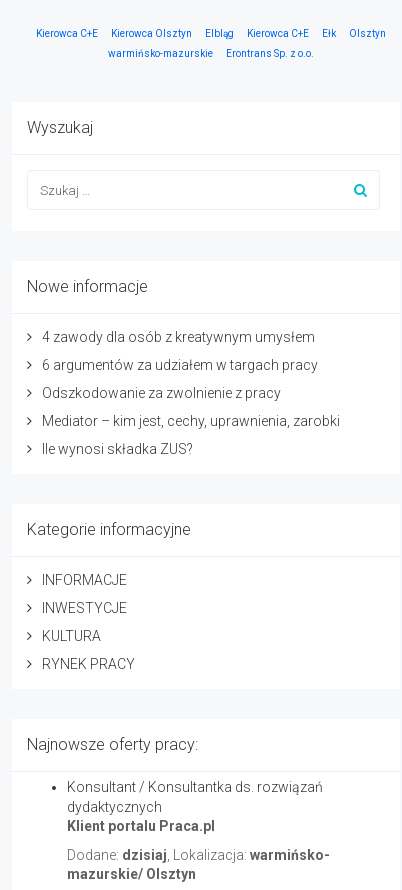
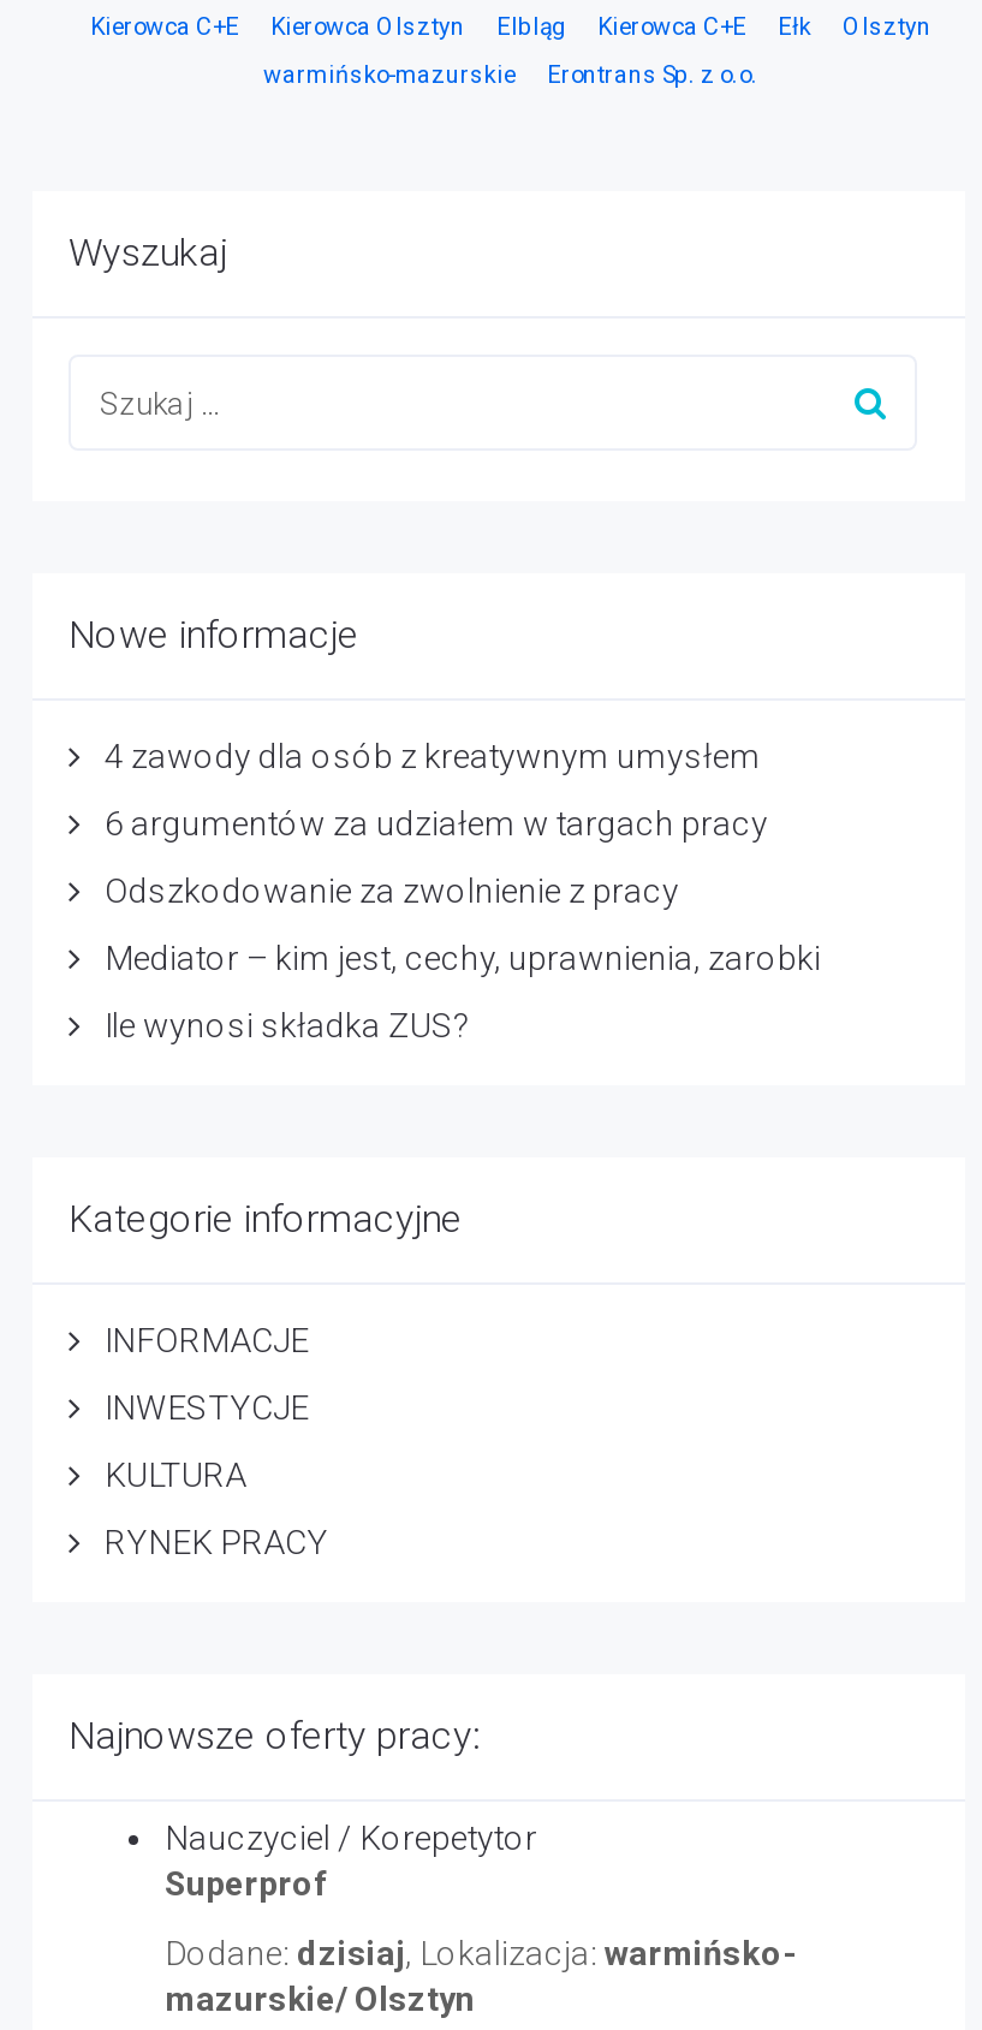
[67,779,323,834] Konsultant / Konsultantka ds. rozwiązań | dydaktycznych | Klient portalu Praca.pl -> [165,1818,537,1903] Nauczyciel / Korepetytor | Superprof

